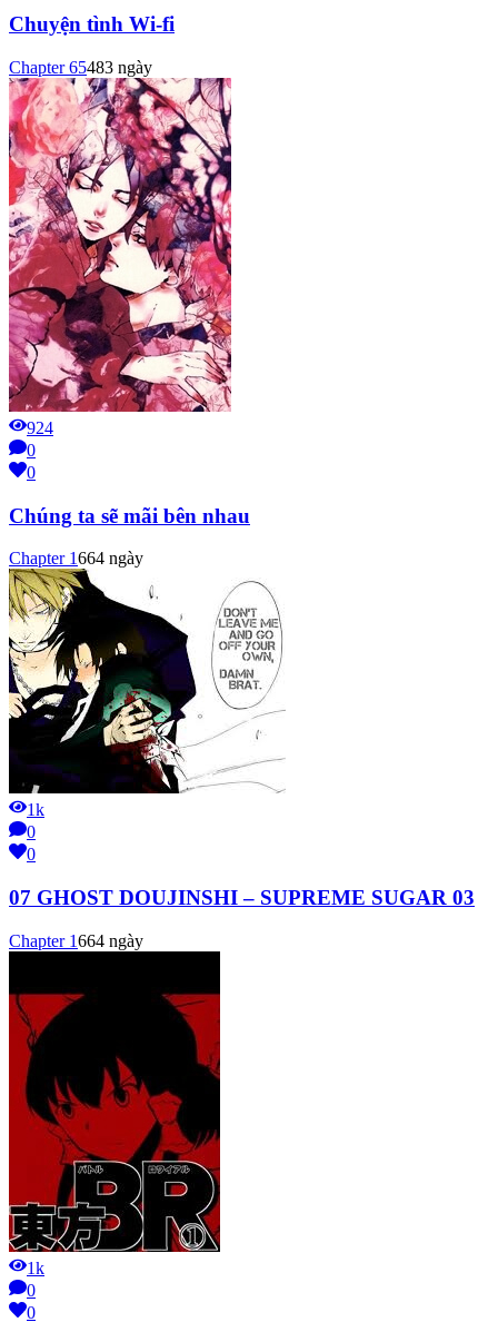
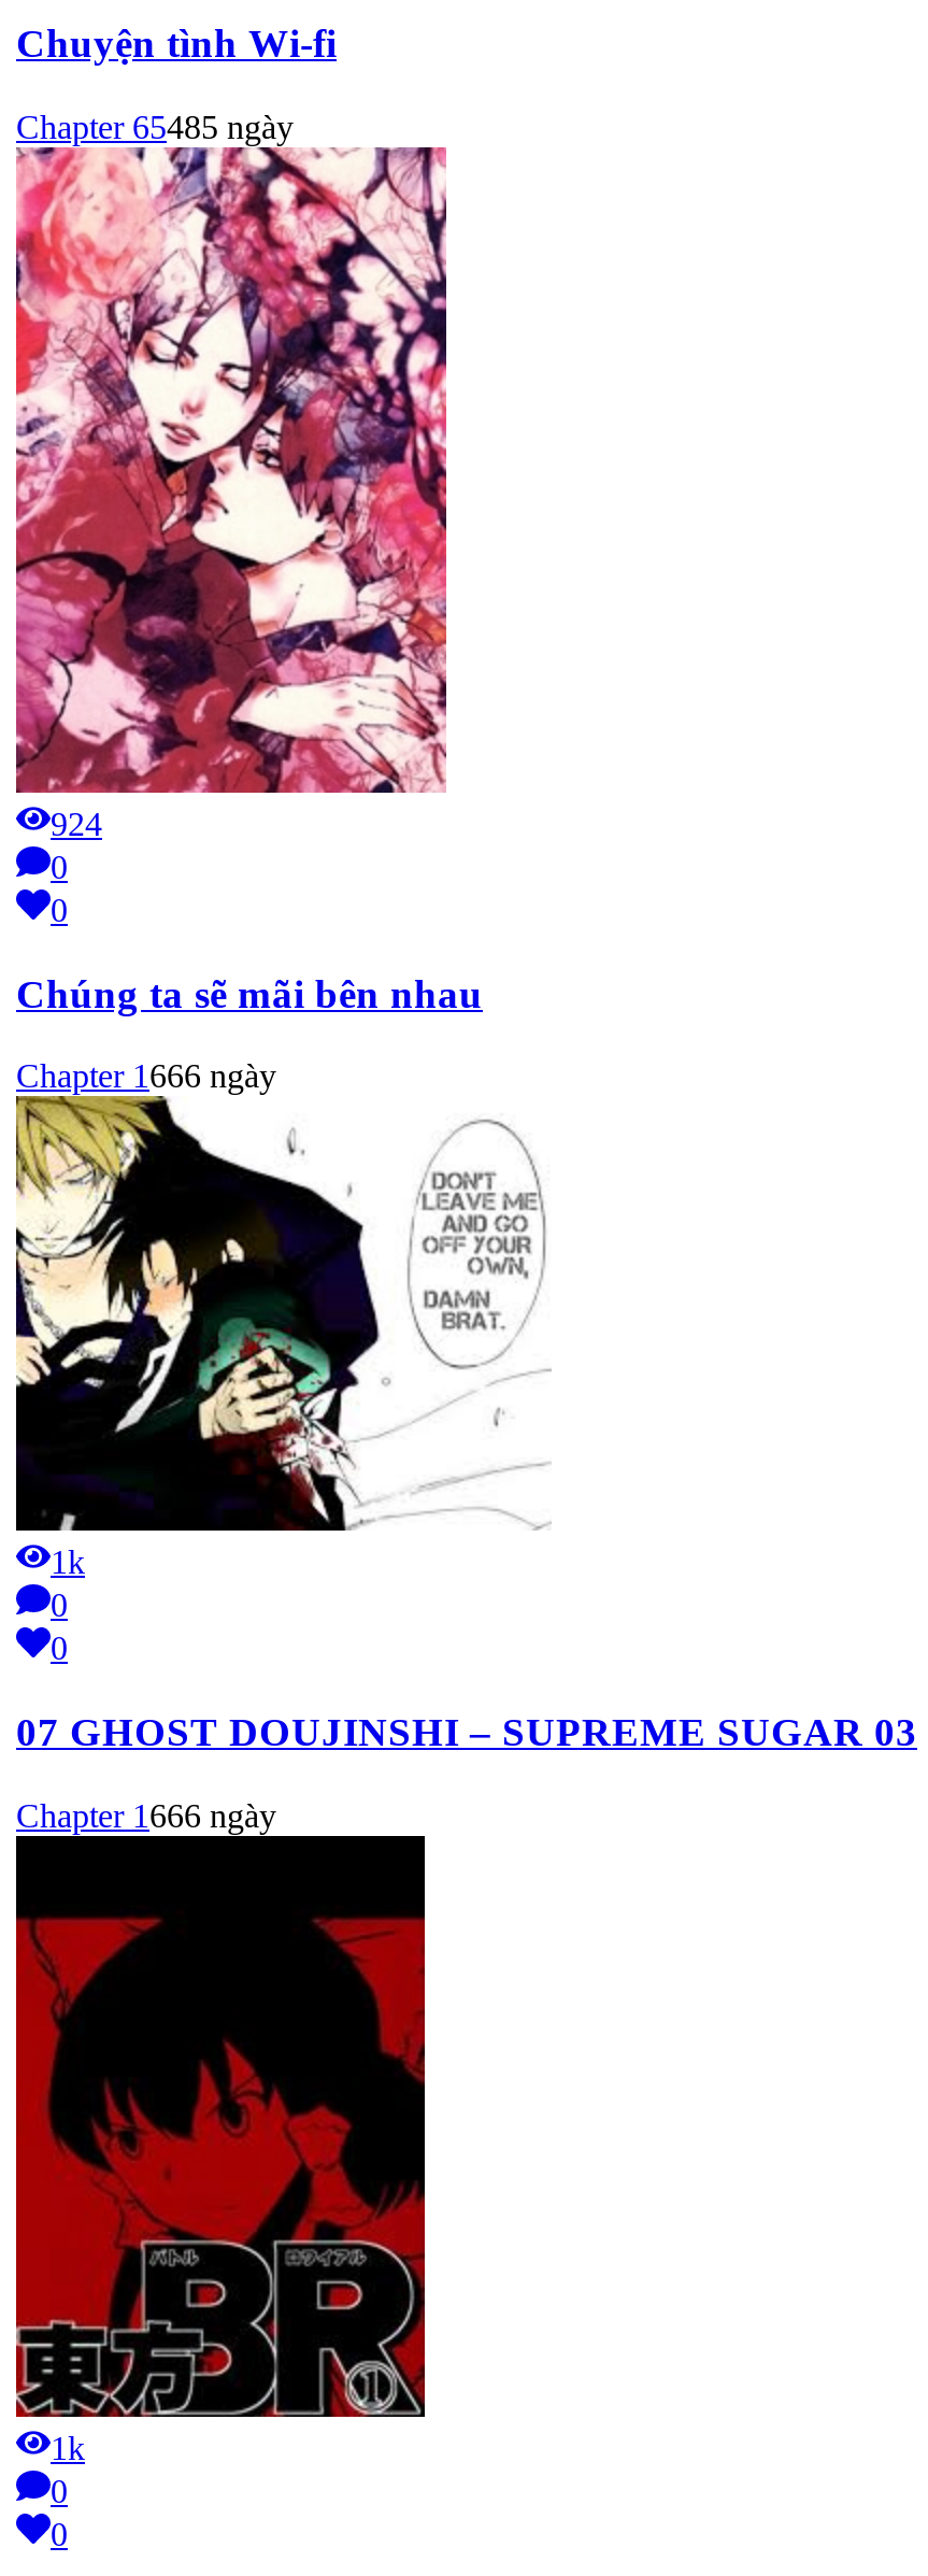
[9,58,152,77] Chapter 65483 ngày -> [16,108,294,145] Chapter 65485 ngày
[9,549,143,568] Chapter 1 664 ngày -> [16,1058,276,1095] Chapter 1 666 ngày
[9,931,143,950] Chapter 1 664 ngày -> [16,1797,276,1833] Chapter 1 666 ngày

